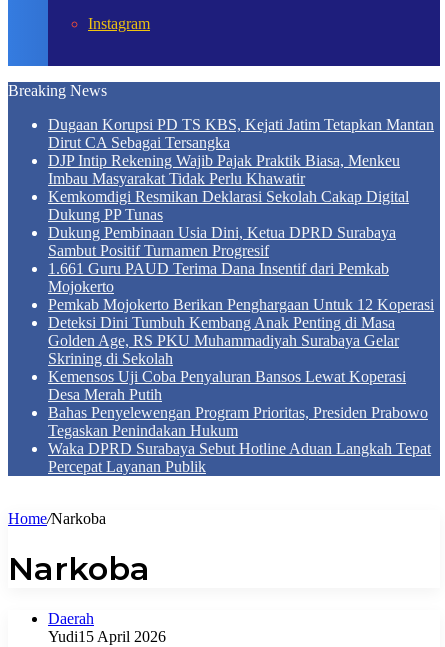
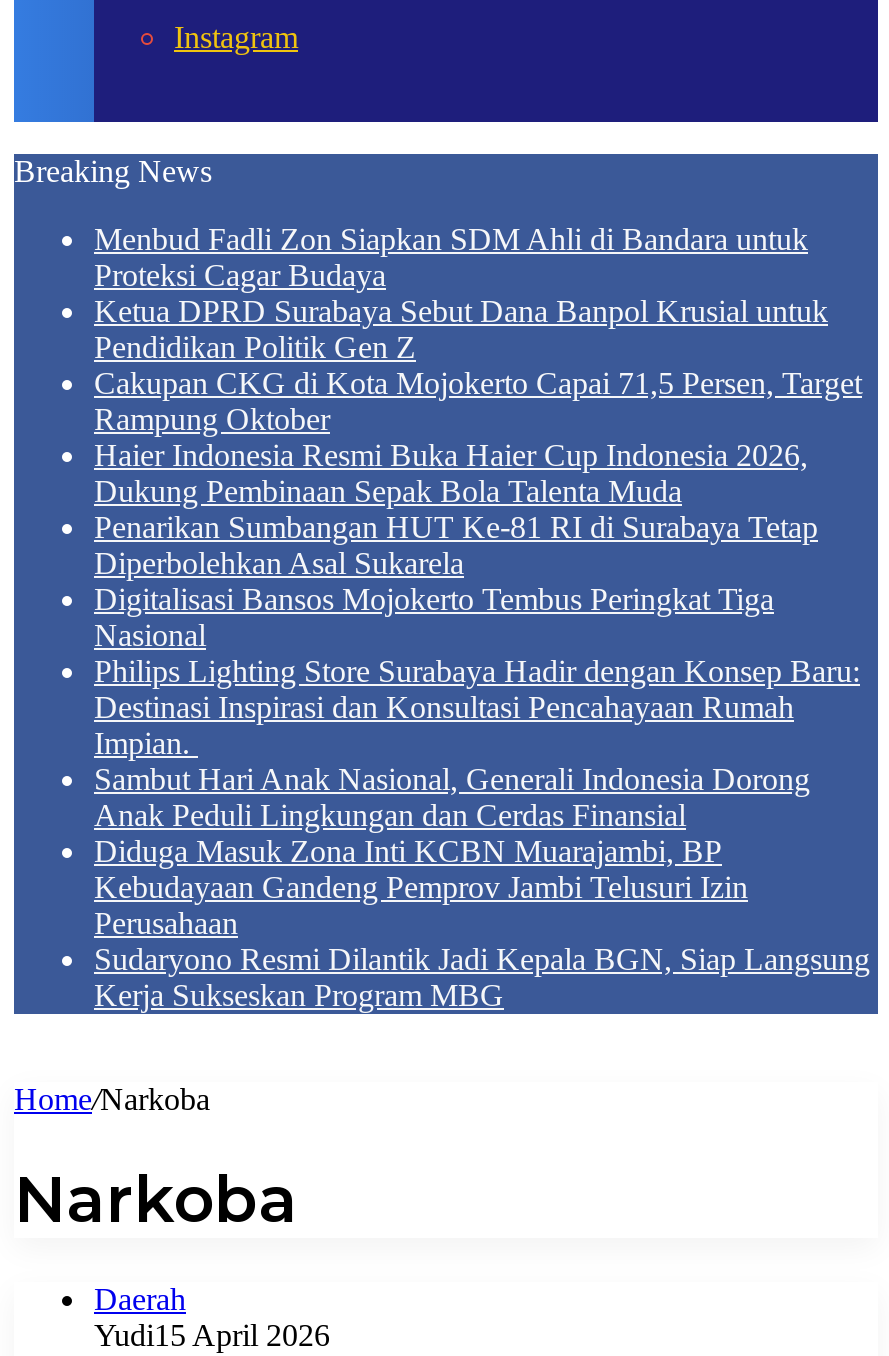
[48,116,434,475] Dugaan Korupsi PD TS KBS, Kejati Jatim Tetapkan Mantan | Dirut CA Sebagai Tersangka | DJP Intip Rekening Wajib Pajak Praktik Biasa, Menkeu | Imbau Masyarakat Tidak Perlu Khawatir | Kemkomdigi Resmikan Deklarasi Sekolah Cakap Digital | Dukung PP Tunas | Dukung Pembinaan Usia Dini, Ketua DPRD Surabaya | Sambut Positif Turnamen Progresif | 1.661 Guru PAUD Terima Dana Insentif dari Pemkab | Mojokerto | Pemkab Mojokerto Berikan Penghargaan Untuk 12 Koperasi | Deteksi Dini Tumbuh Kembang Anak Penting di Masa | Golden Age, RS PKU Muhammadiyah Surabaya Gelar | Skrining di Sekolah | Kemensos Uji Coba Penyaluran Bansos Lewat Koperasi | Desa Merah Putih | Bahas Penyelewengan Program Prioritas, Presiden Prabowo | Tegaskan Penindakan Hukum | Waka DPRD Surabaya Sebut Hotline Aduan Langkah Tepat | Percepat Layanan Publik -> [94,222,870,1012] Menbud Fadli Zon Siapkan SDM Ahli di Bandara untuk | Proteksi Cagar Budaya | Ketua DPRD Surabaya Sebut Dana Banpol Krusial untuk | Pendidikan Politik Gen Z | Cakupan CKG di Kota Mojokerto Capai 71,5 Persen, Target | Rampung Oktober | Haier Indonesia Resmi Buka Haier Cup Indonesia 2026, | Dukung Pembinaan Sepak Bola Talenta Muda | Penarikan Sumbangan HUT Ke-81 RI di Surabaya Tetap | Diperbolehkan Asal Sukarela | Digitalisasi Bansos Mojokerto Tembus Peringkat Tiga | Nasional | Philips Lighting Store Surabaya Hadir dengan Konsep Baru: | Destinasi Inspirasi dan Konsultasi Pencahayaan Rumah | Impian. | Sambut Hari Anak Nasional, Generali Indonesia Dorong | Anak Peduli Lingkungan dan Cerdas Finansial | Diduga Masuk Zona Inti KCBN Muarajambi, BP | Kebudayaan Gandeng Pemprov Jambi Telusuri Izin | Perusahaan | Sudaryono Resmi Dilantik Jadi Kepala BGN, Siap Langsung | Kerja Sukseskan Program MBG

